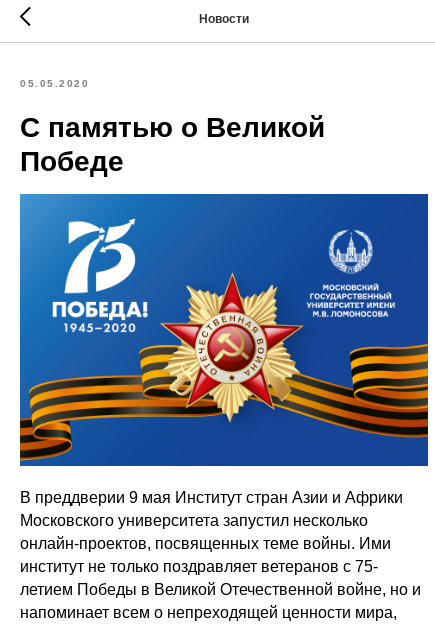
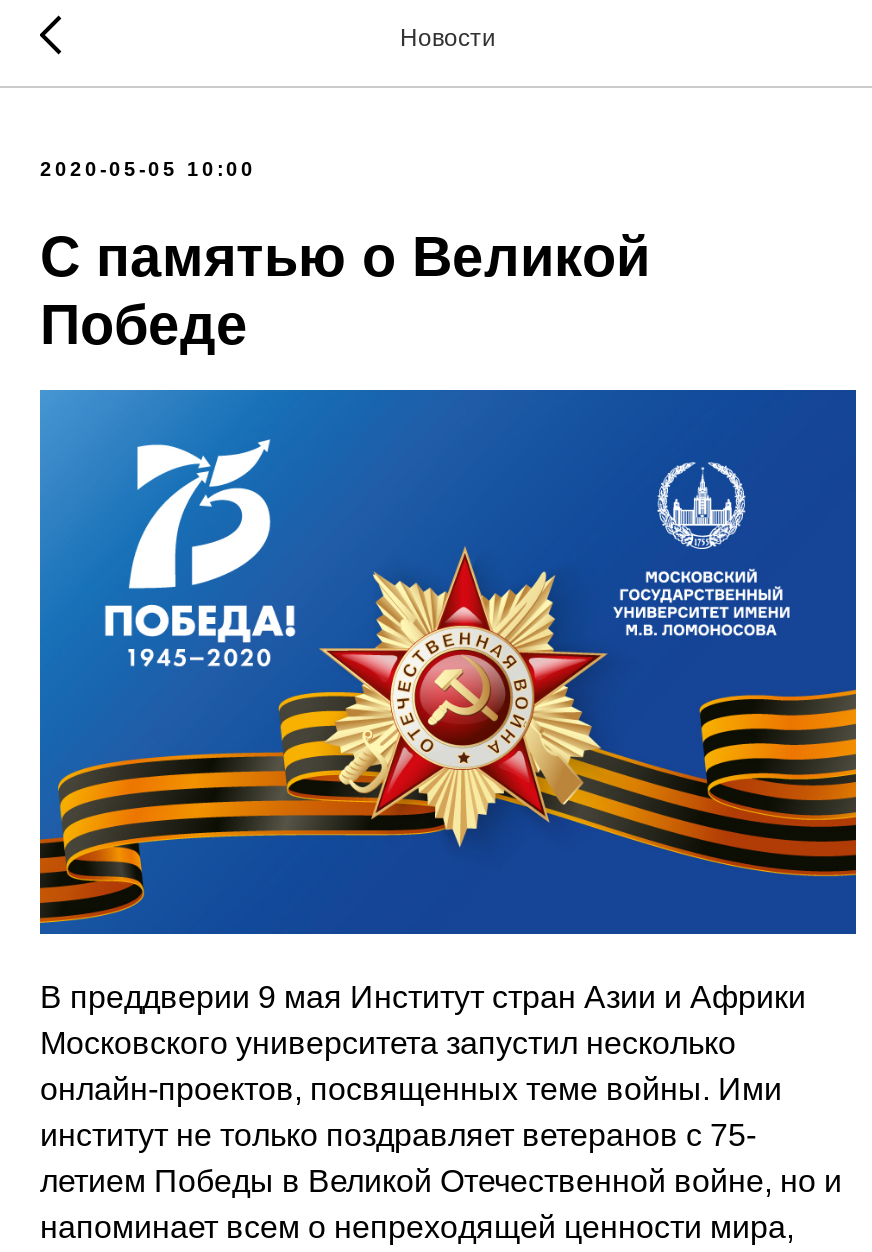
[20,78,89,89] 05.05.2020 -> [40,158,256,180] 2020-05-05 10:00

